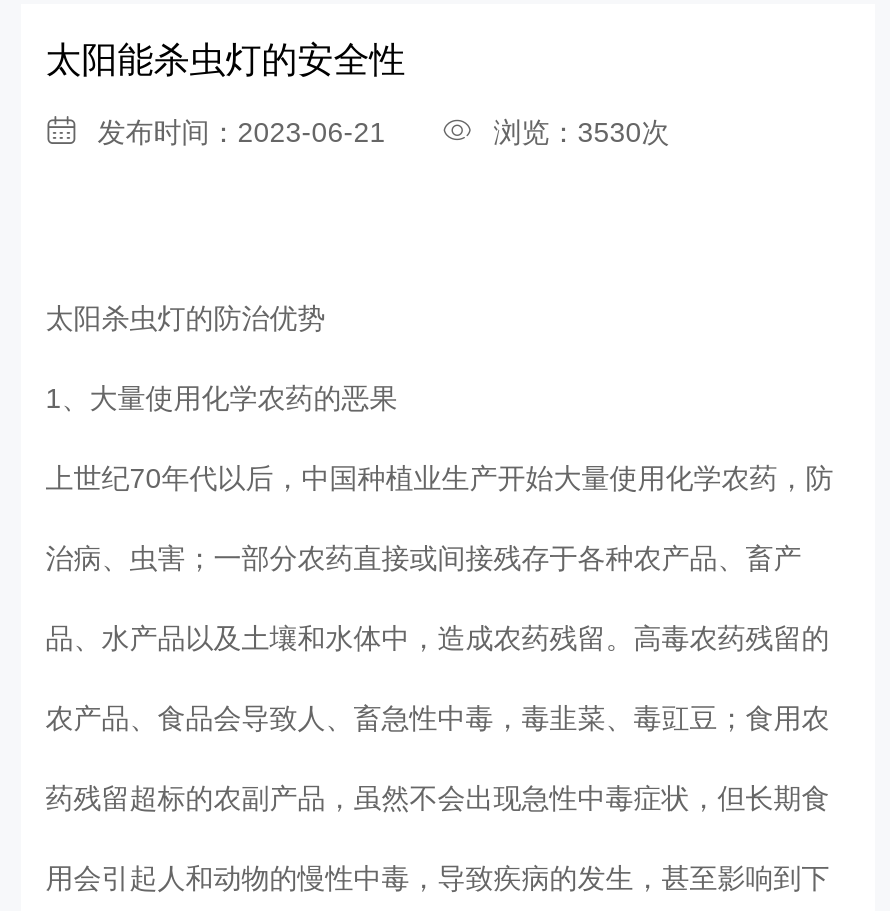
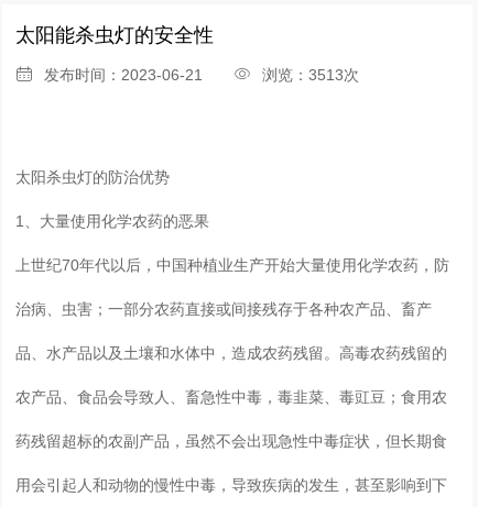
[98,115,670,147] 发布时间：2023-06-21 浏览：3530次 -> [44,66,359,83] 发布时间：2023-06-21 浏览：3513次

